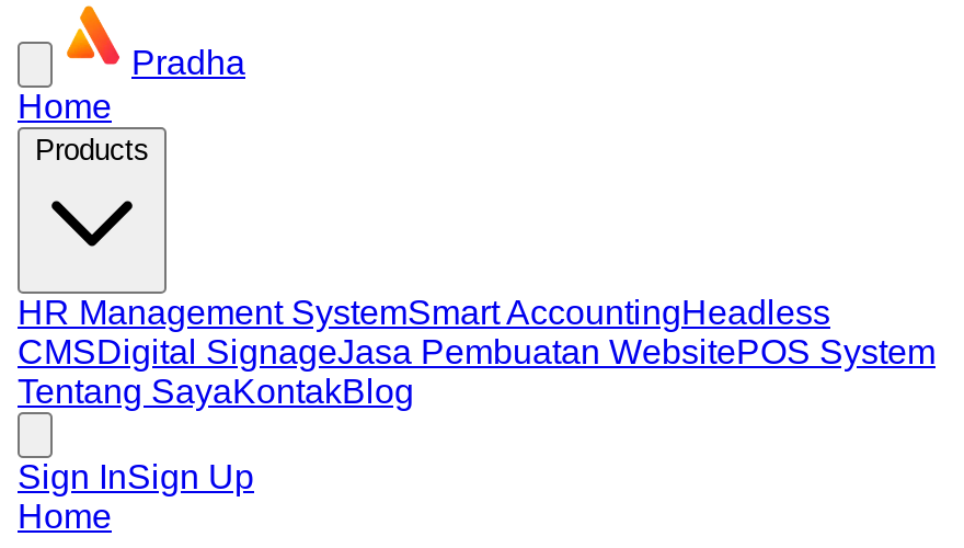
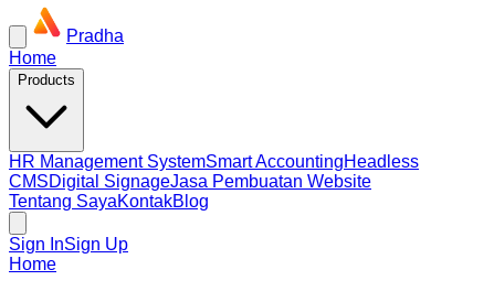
[18,333,936,370] CMSDigital SignageJasa Pembuatan WebsitePOS System -> [9,172,371,191] CMSDigital SignageJasa Pembuatan Website

